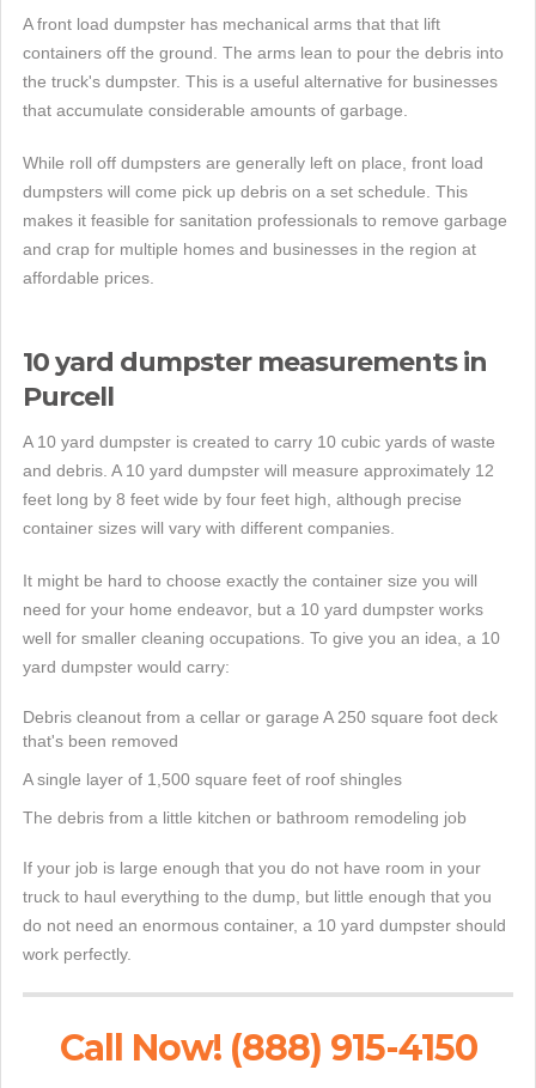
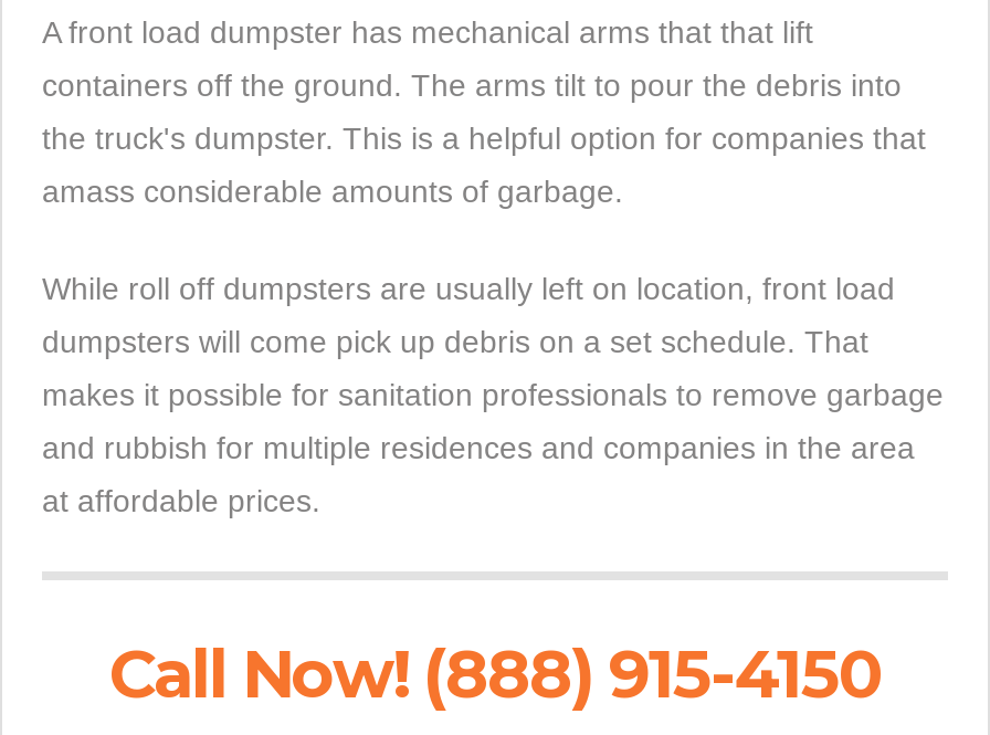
[23,43,507,964] containers off the ground. The arms lean to pour the debris into | the truck's dumpster. This is a useful alternative for businesses | that accumulate considerable amounts of garbage. | While roll off dumpsters are generally left on place, front load | dumpsters will come pick up debris on a set schedule. This | makes it feasible for sanitation professionals to remove garbage | and crap for multiple homes and businesses in the region at | affordable prices. | 10 yard dumpster measurements in | Purcell | A 10 yard dumpster is created to carry 10 cubic yards of waste | and debris. A 10 yard dumpster will measure approximately 12 | feet long by 8 feet wide by four feet high, although precise | container sizes will vary with different companies. | It might be hard to choose exactly the container size you will | need for your home endeavor, but a 10 yard dumpster works | well for smaller cleaning occupations. To give you an idea, a 10 | yard dumpster would carry: | Debris cleanout from a cellar or garage A 250 square foot deck | that's been removed | A single layer of 1,500 square feet of roof shingles | The debris from a little kitchen or bathroom remodeling job | If your job is large enough that you do not have room in your | truck to haul everything to the dump, but little enough that you | do not need an enormous container, a 10 yard dumpster should | work perfectly. -> [42,67,944,518] containers off the ground. The arms tilt to pour the debris into | the truck's dumpster. This is a helpful option for companies that | amass considerable amounts of garbage. | While roll off dumpsters are usually left on location, front load | dumpsters will come pick up debris on a set schedule. That | makes it possible for sanitation professionals to remove garbage | and rubbish for multiple residences and companies in the area | at affordable prices.

